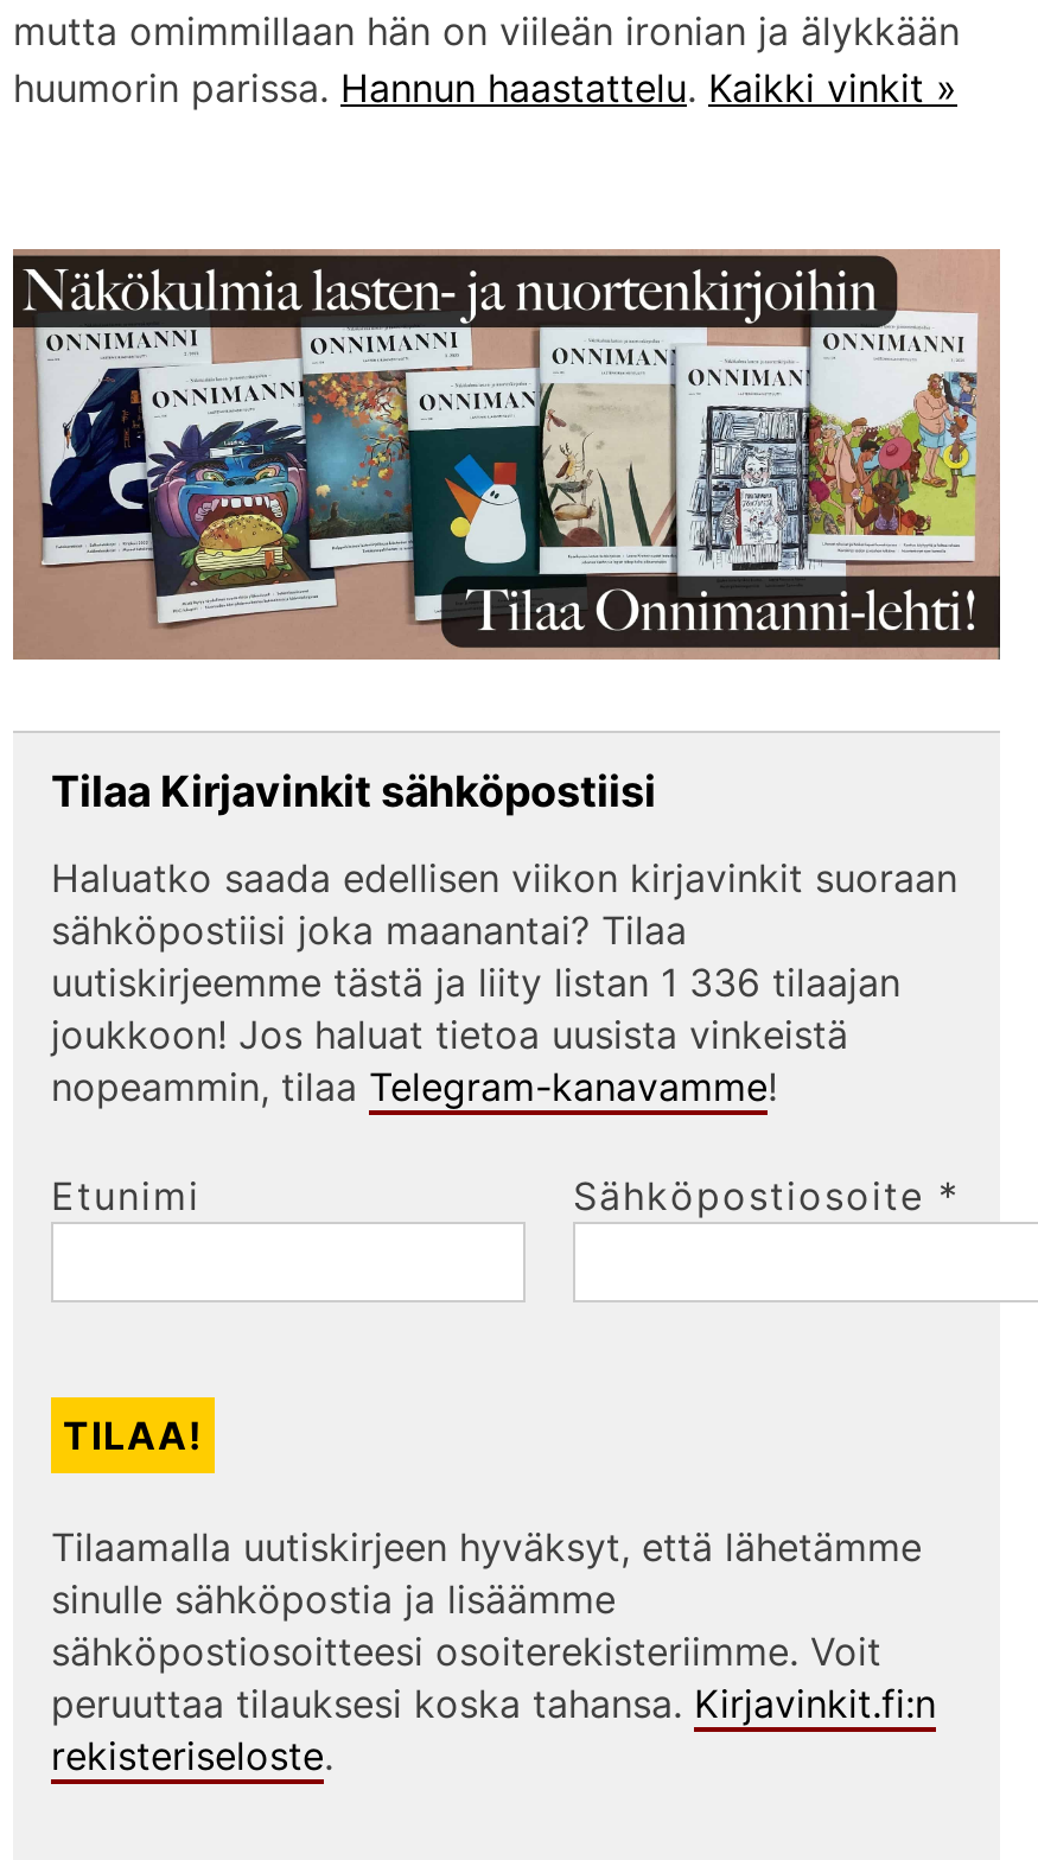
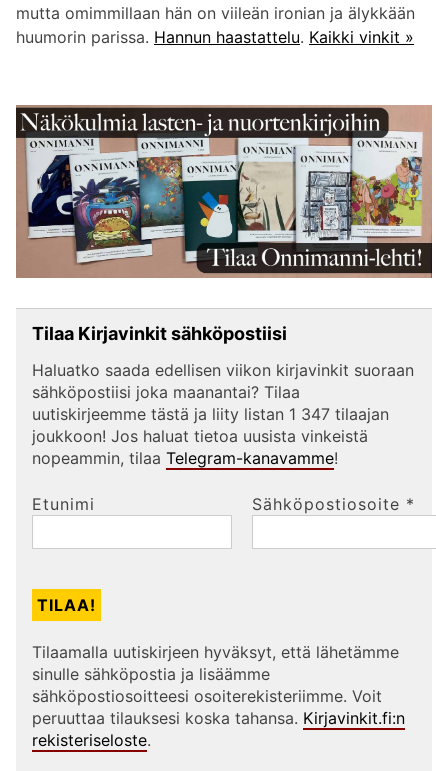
[51,958,900,1005] uutiskirjeemme tästä ja liity listan 1 336 tilaajan -> [32,404,389,424] uutiskirjeemme tästä ja liity listan 1 347 tilaajan

